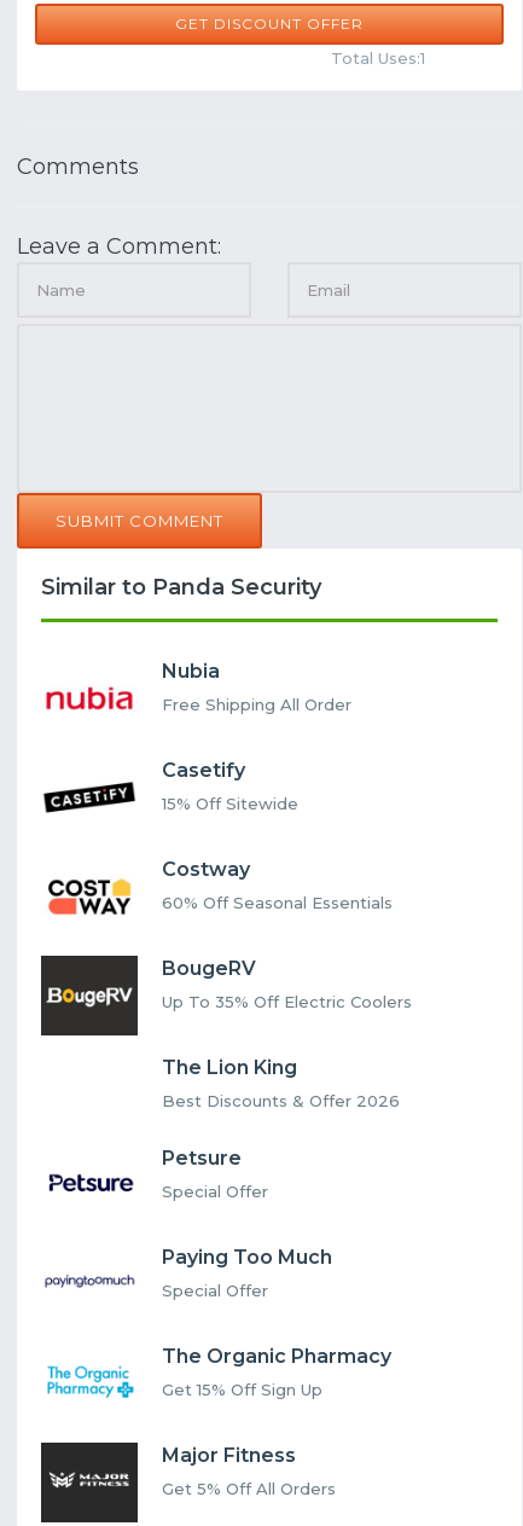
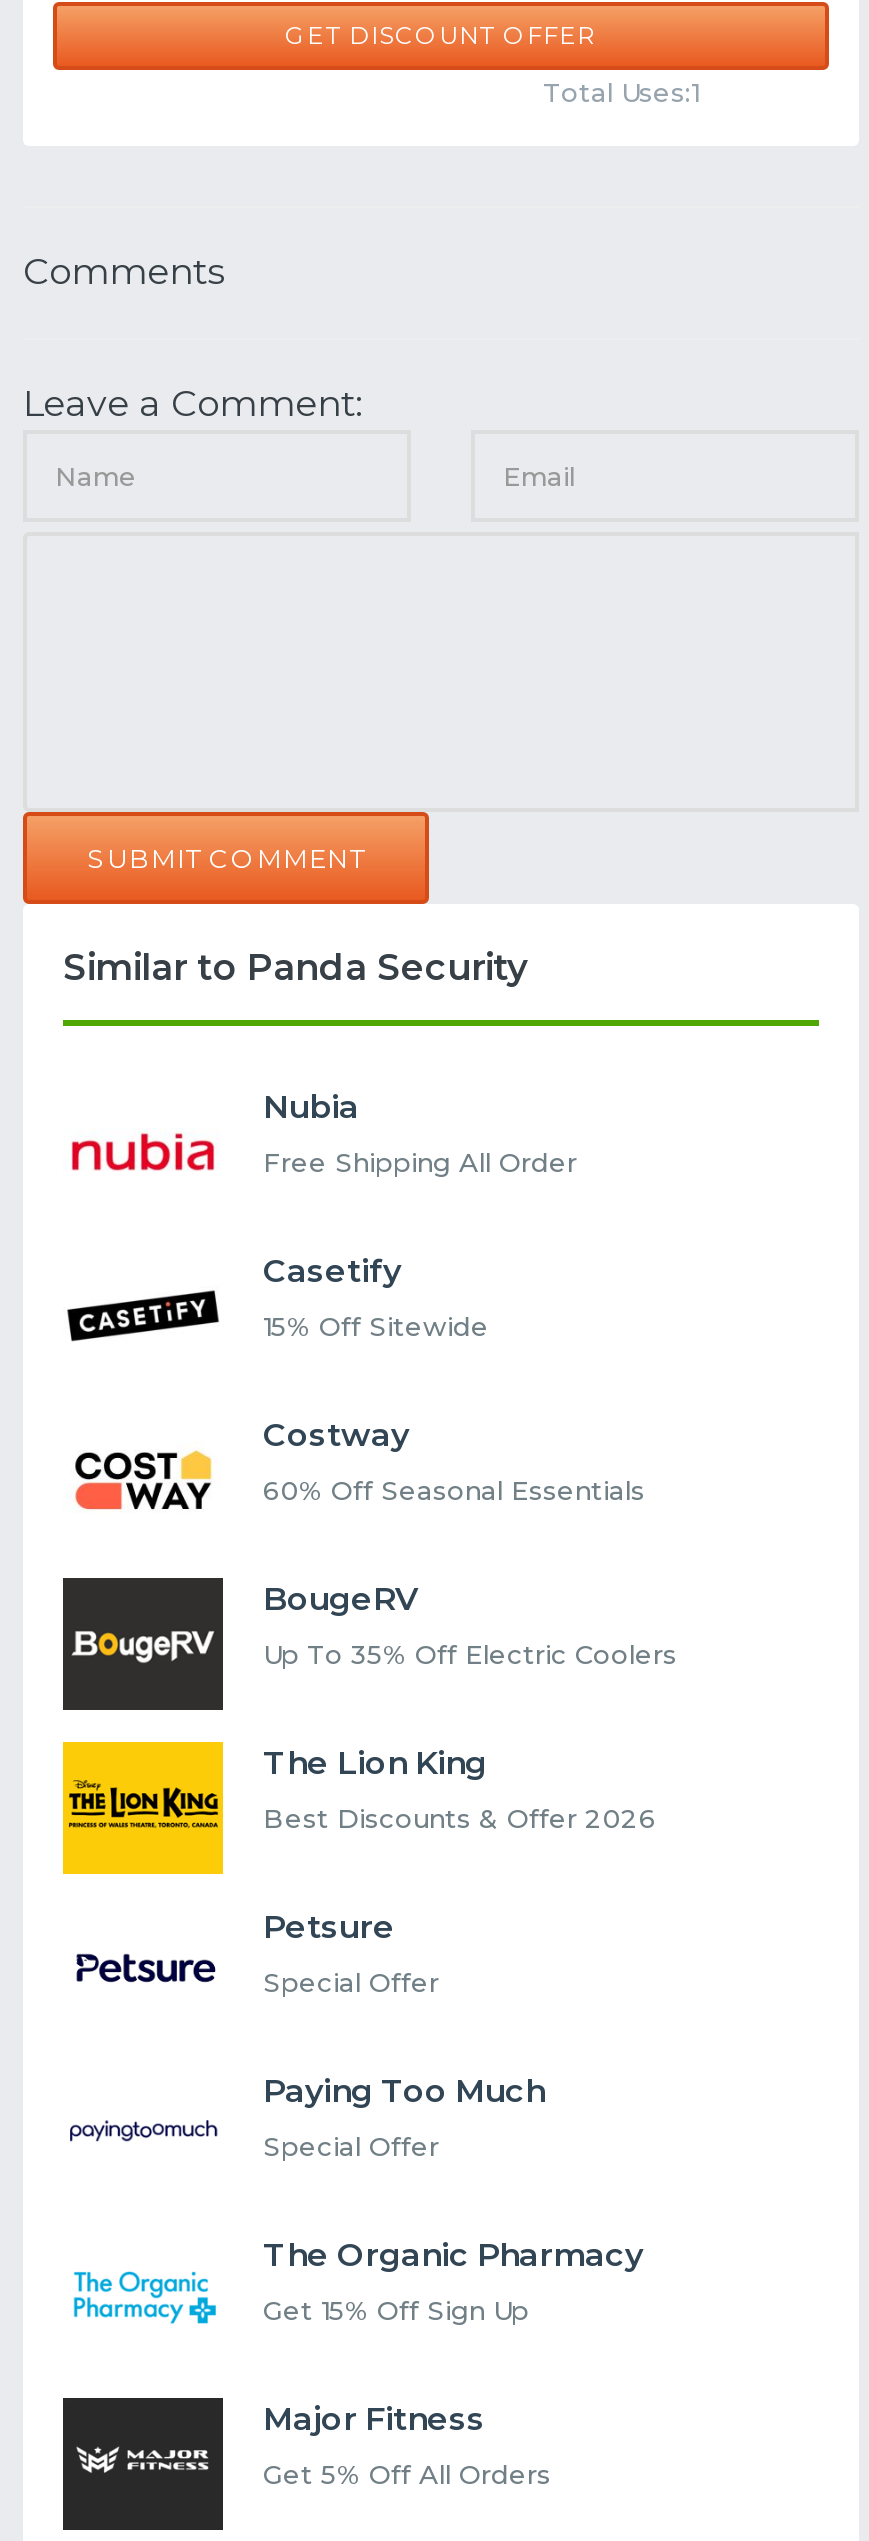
none -> [61,1740,225,1876] [image]

